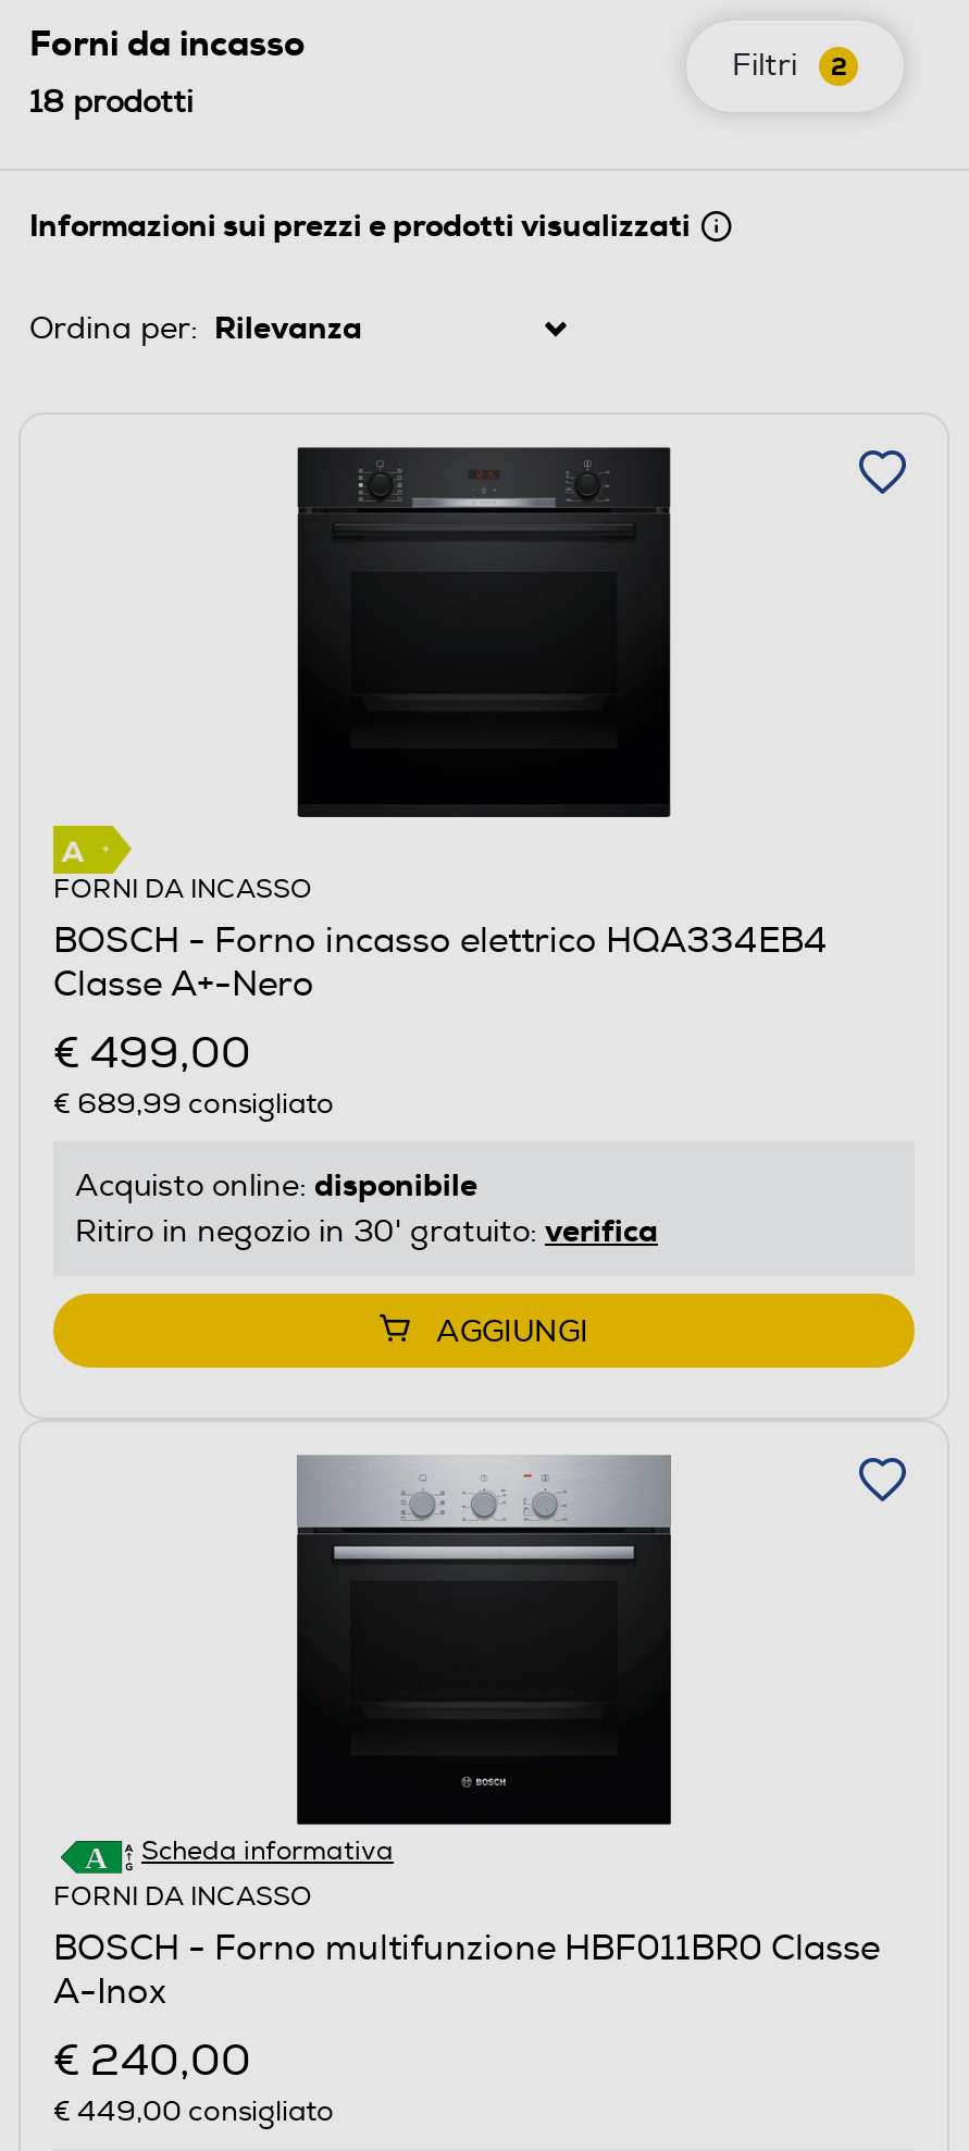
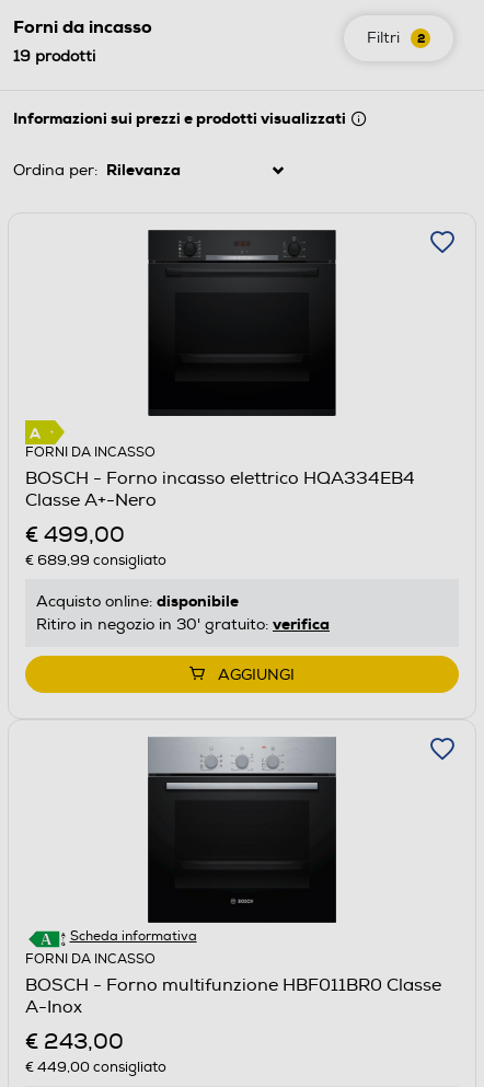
[29,83,192,120] 18 prodotti -> [13,47,95,65] 19 prodotti
[53,2033,251,2087] € 240,00 -> [25,1028,124,1055] € 243,00

